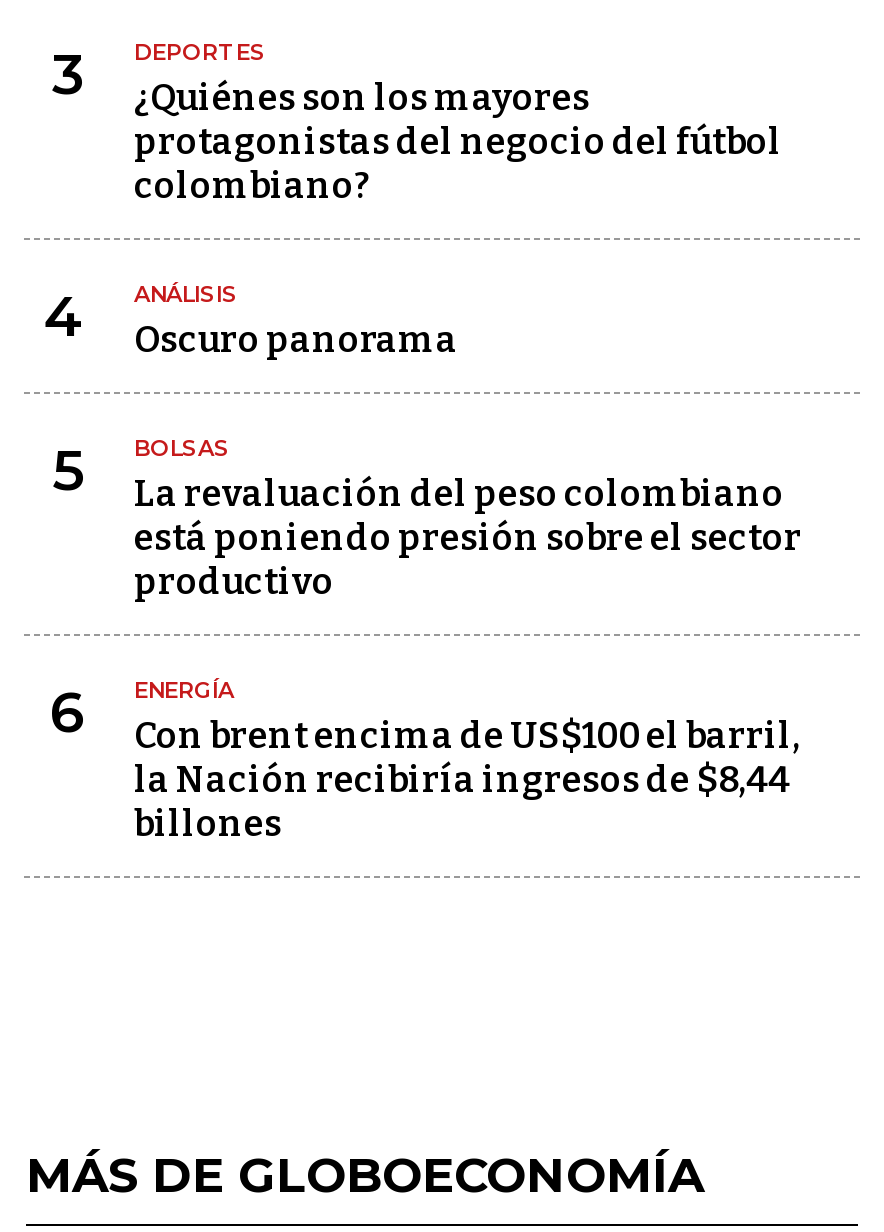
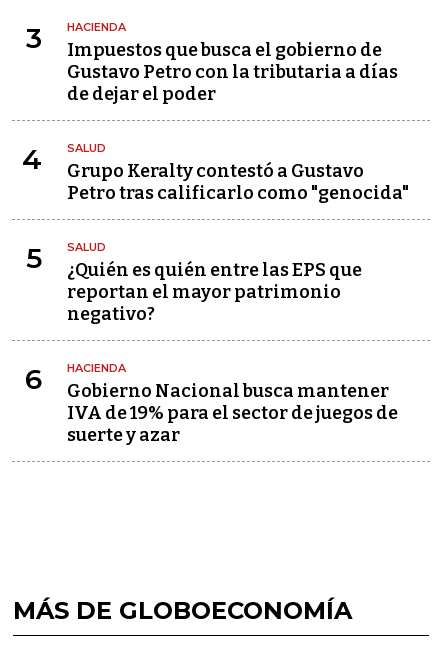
[134,38,782,208] DEPORTES | ¿Quiénes son los mayores | protagonistas del negocio del fútbol | colombiano? -> [67,20,398,105] HACIENDA | Impuestos que busca el gobierno de | Gustavo Petro con la tributaria a días | de dejar el poder
[134,280,458,362] ANÁLISIS | Oscuro panorama -> [67,141,409,204] SALUD | Grupo Keralty contestó a Gustavo | Petro tras calificarlo como "genocida"
[134,434,802,604] BOLSAS | La revaluación del peso colombiano | está poniendo presión sobre el sector | productivo -> [67,240,362,325] SALUD | ¿Quién es quién entre las EPS que | reportan el mayor patrimonio | negativo?
[134,676,800,846] ENERGÍA | Con brent encima de US$100 el barril, | la Nación recibiría ingresos de $8,44 | billones -> [67,361,398,446] HACIENDA | Gobierno Nacional busca mantener | IVA de 19% para el sector de juegos de | suerte y azar

